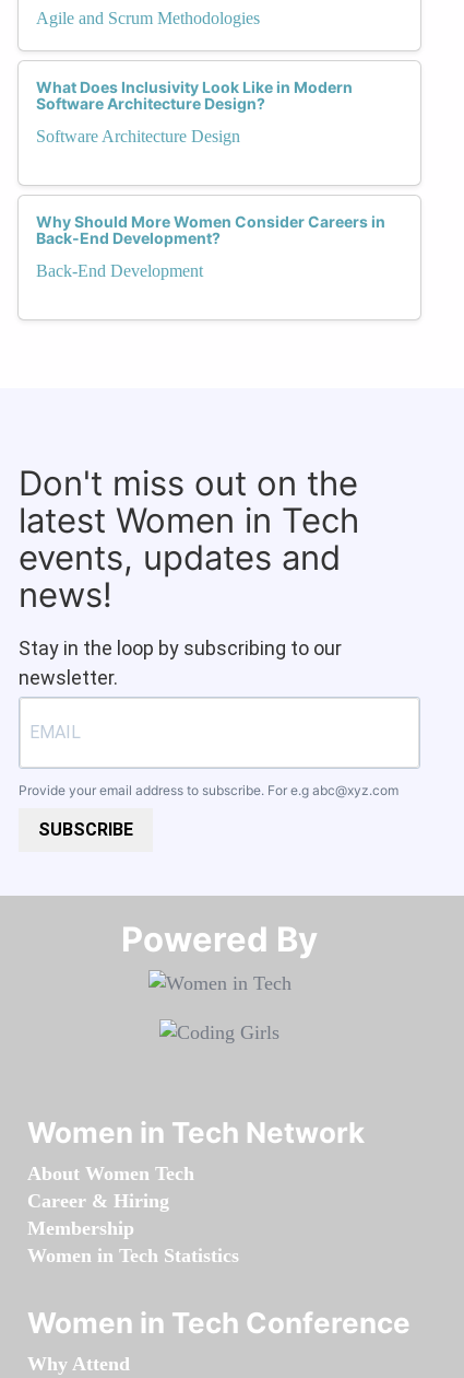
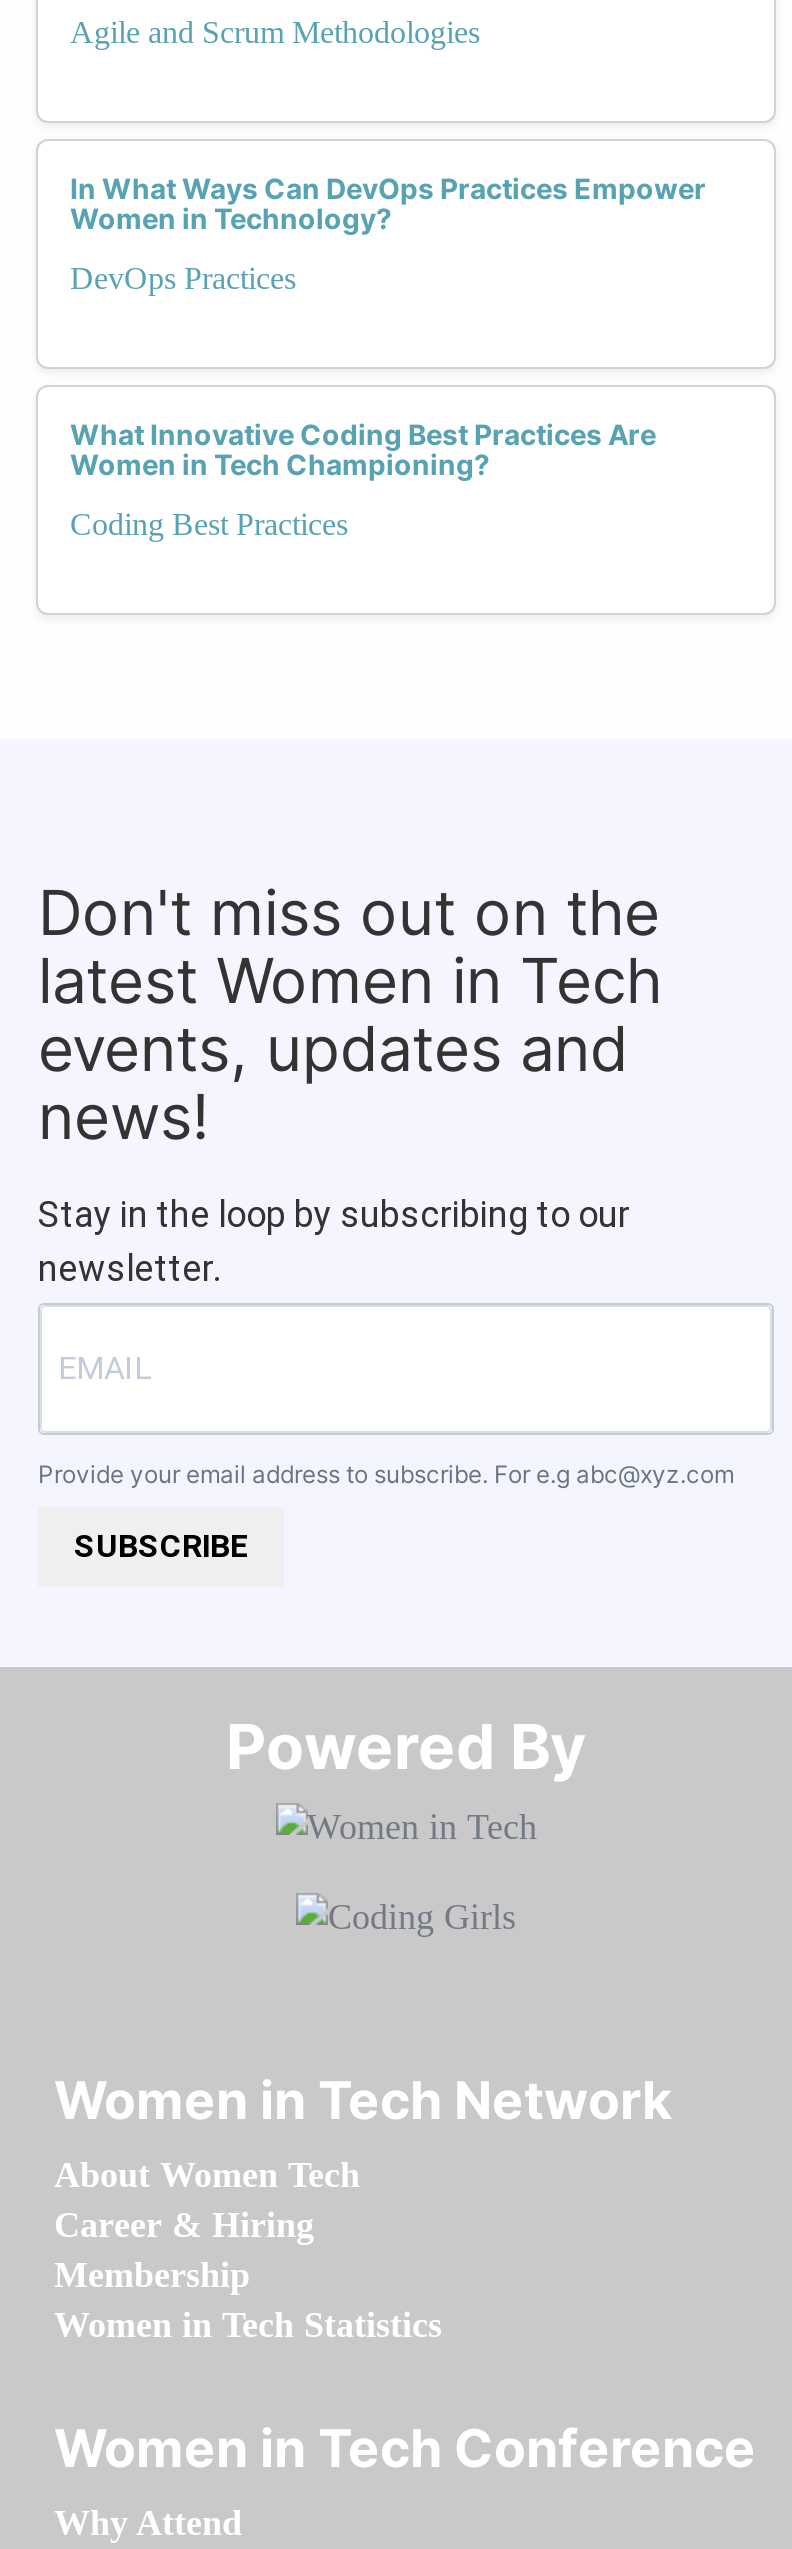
[36,78,353,113] What Does Inclusivity Look Like in Modern | Software Architecture Design? -> [70,171,706,235] In What Ways Can DevOps Practices Empower | Women in Technology?
[36,127,240,145] Software Architecture Design -> [70,261,296,295] DevOps Practices
[36,212,385,247] Why Should More Women Consider Careers in | Back-End Development? -> [70,417,656,481] What Innovative Coding Best Practices Are | Women in Tech Championing?
[36,261,203,280] Back-End Development -> [70,507,348,541] Coding Best Practices

